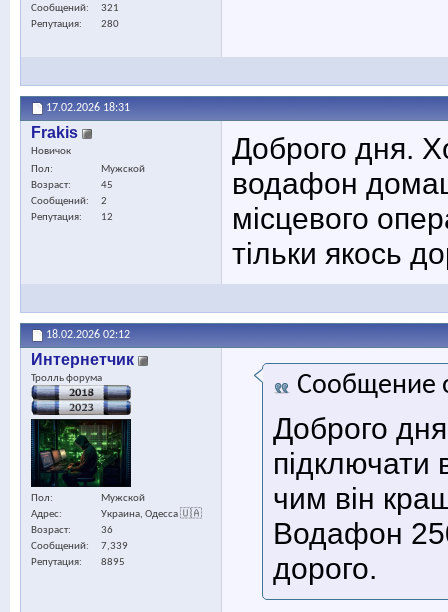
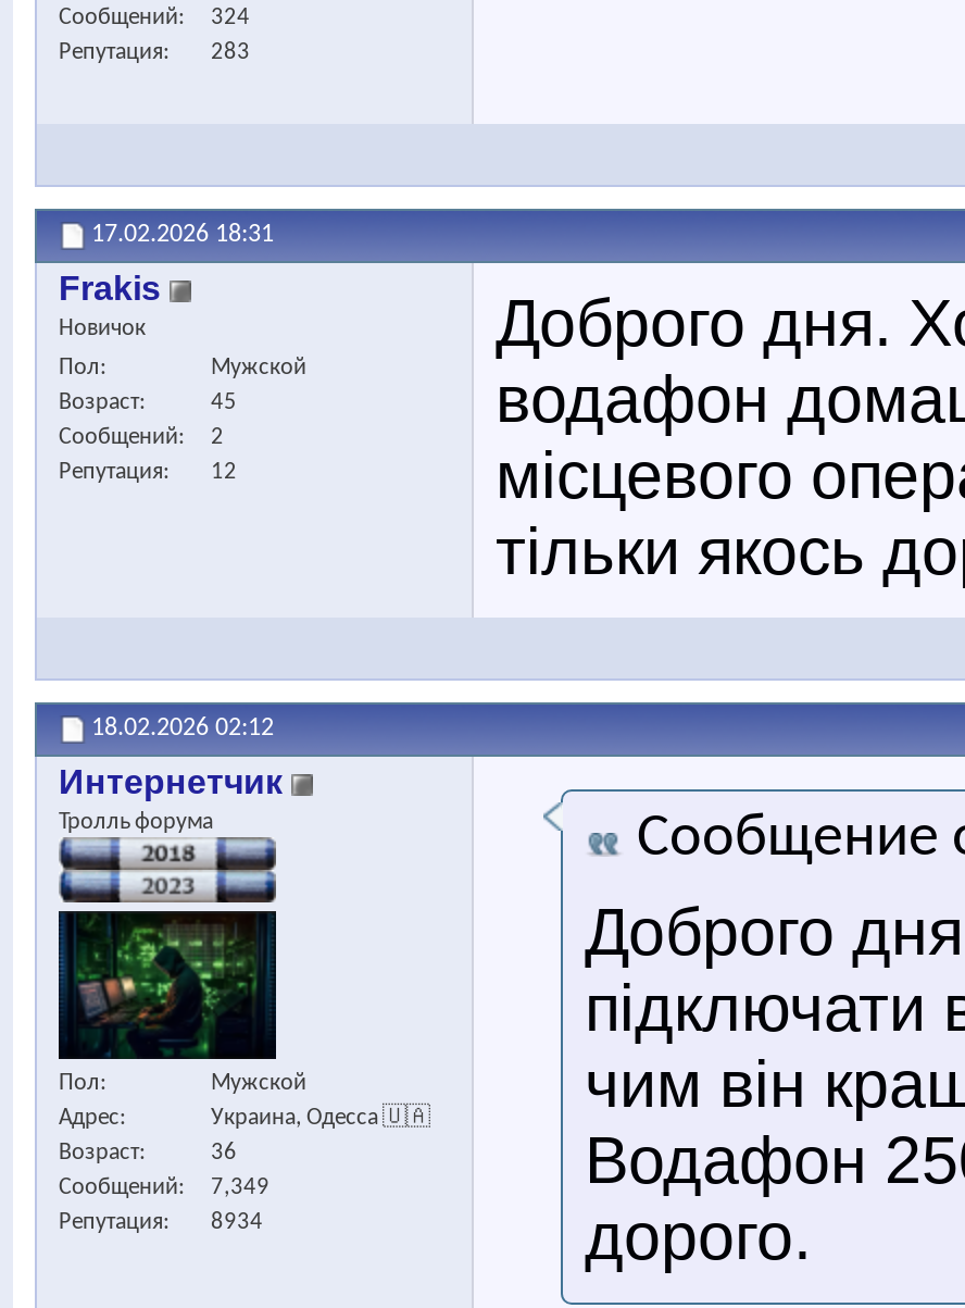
[31,3,119,14] Сообщений 321 -> [59,7,250,31] Сообщений 324
[31,19,119,30] Репутация 280 -> [59,42,250,66] Репутация 283
[31,541,128,552] Сообщений 7,339 -> [59,1176,270,1200] Сообщений 7,349
[31,557,125,568] Репутация 8895 -> [59,1211,263,1234] Репутация 8934

